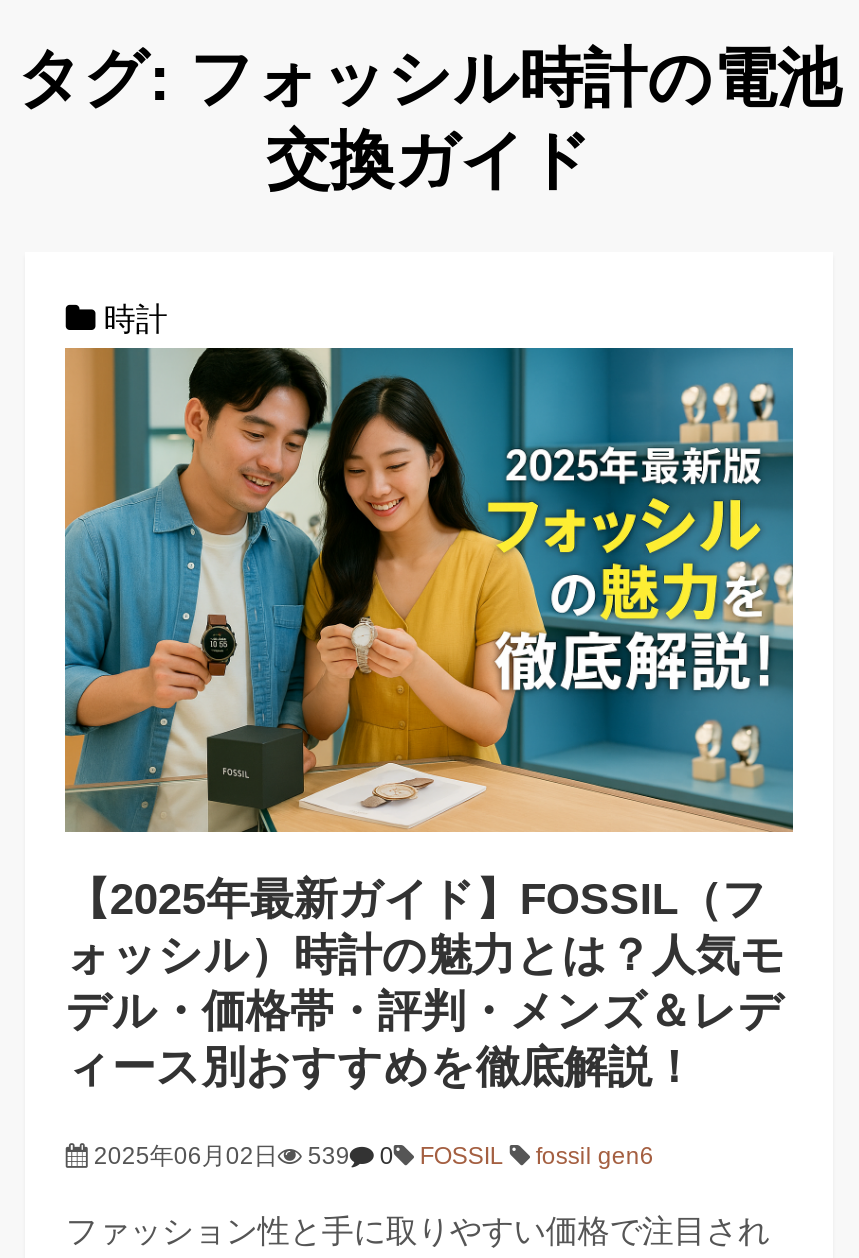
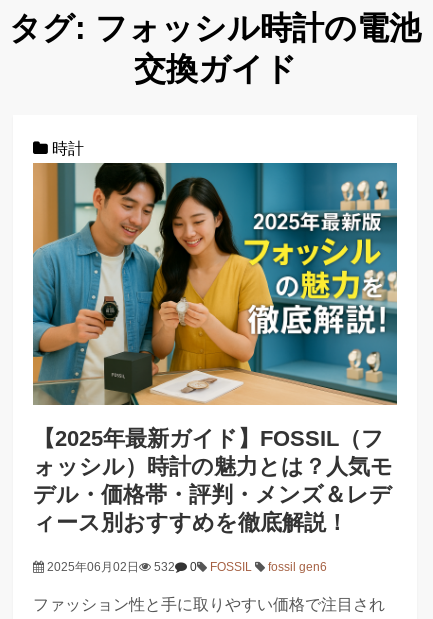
[88,1142,654,1170] 2025年06月02日 539 0 FOSSIL fossil gen6 -> [44,560,327,574] 2025年06月02日 532 0 FOSSIL fossil gen6

